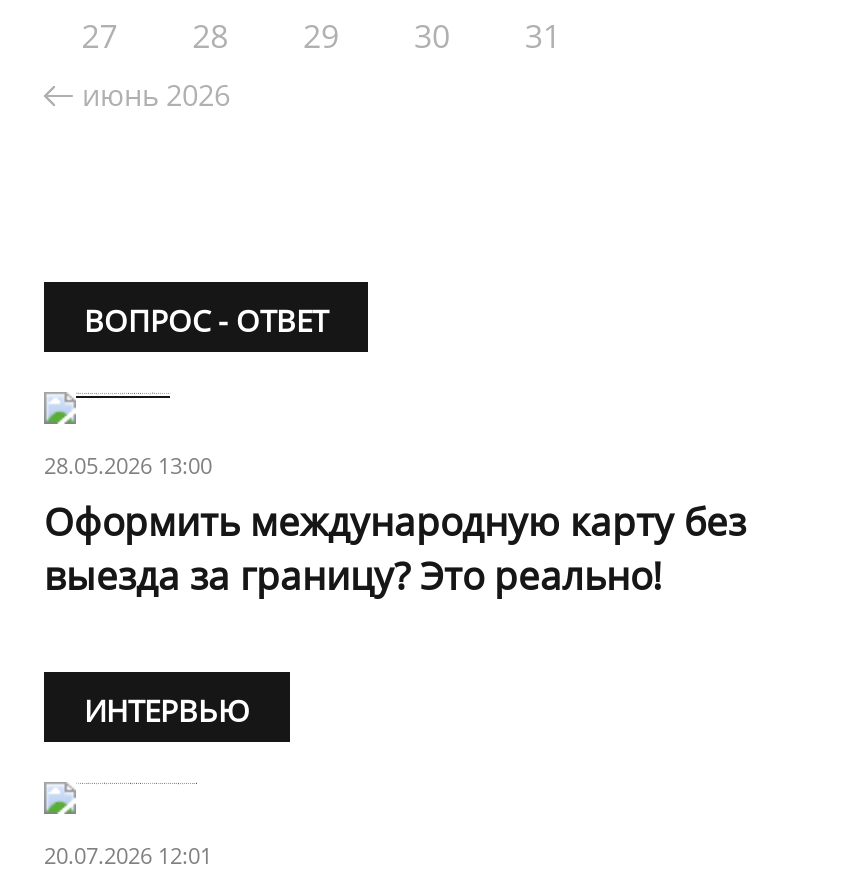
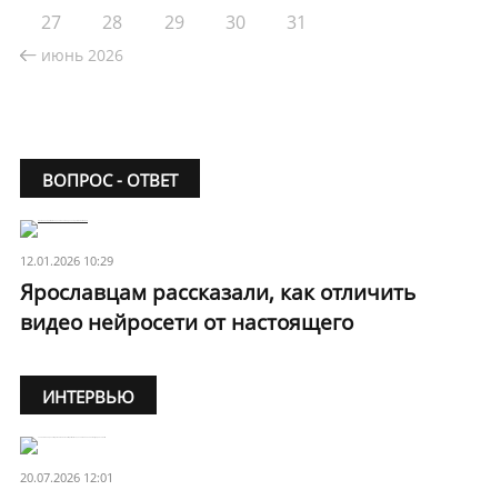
[44,450,746,602] 28.05.2026 13:00 | Оформить международную карту без | выезда за границу? Это реально! -> [20,252,415,337] 12.01.2026 10:29 | Ярославцам рассказали, как отличить | видео нейросети от настоящего

